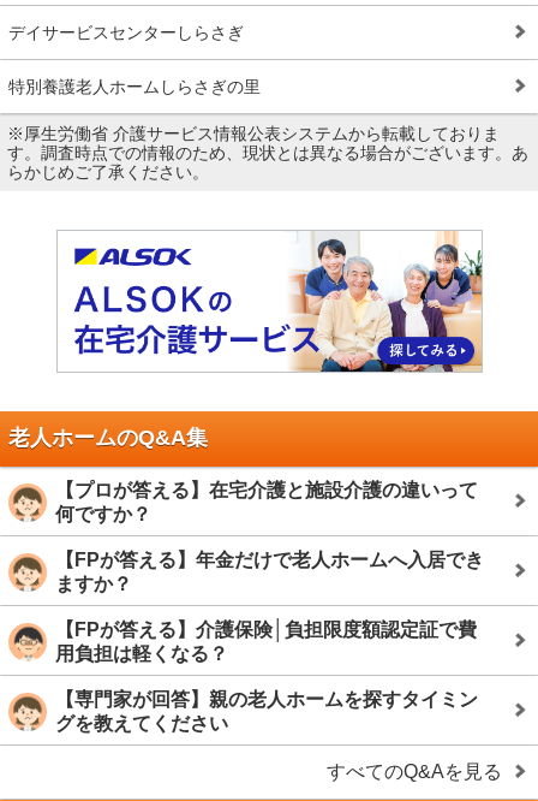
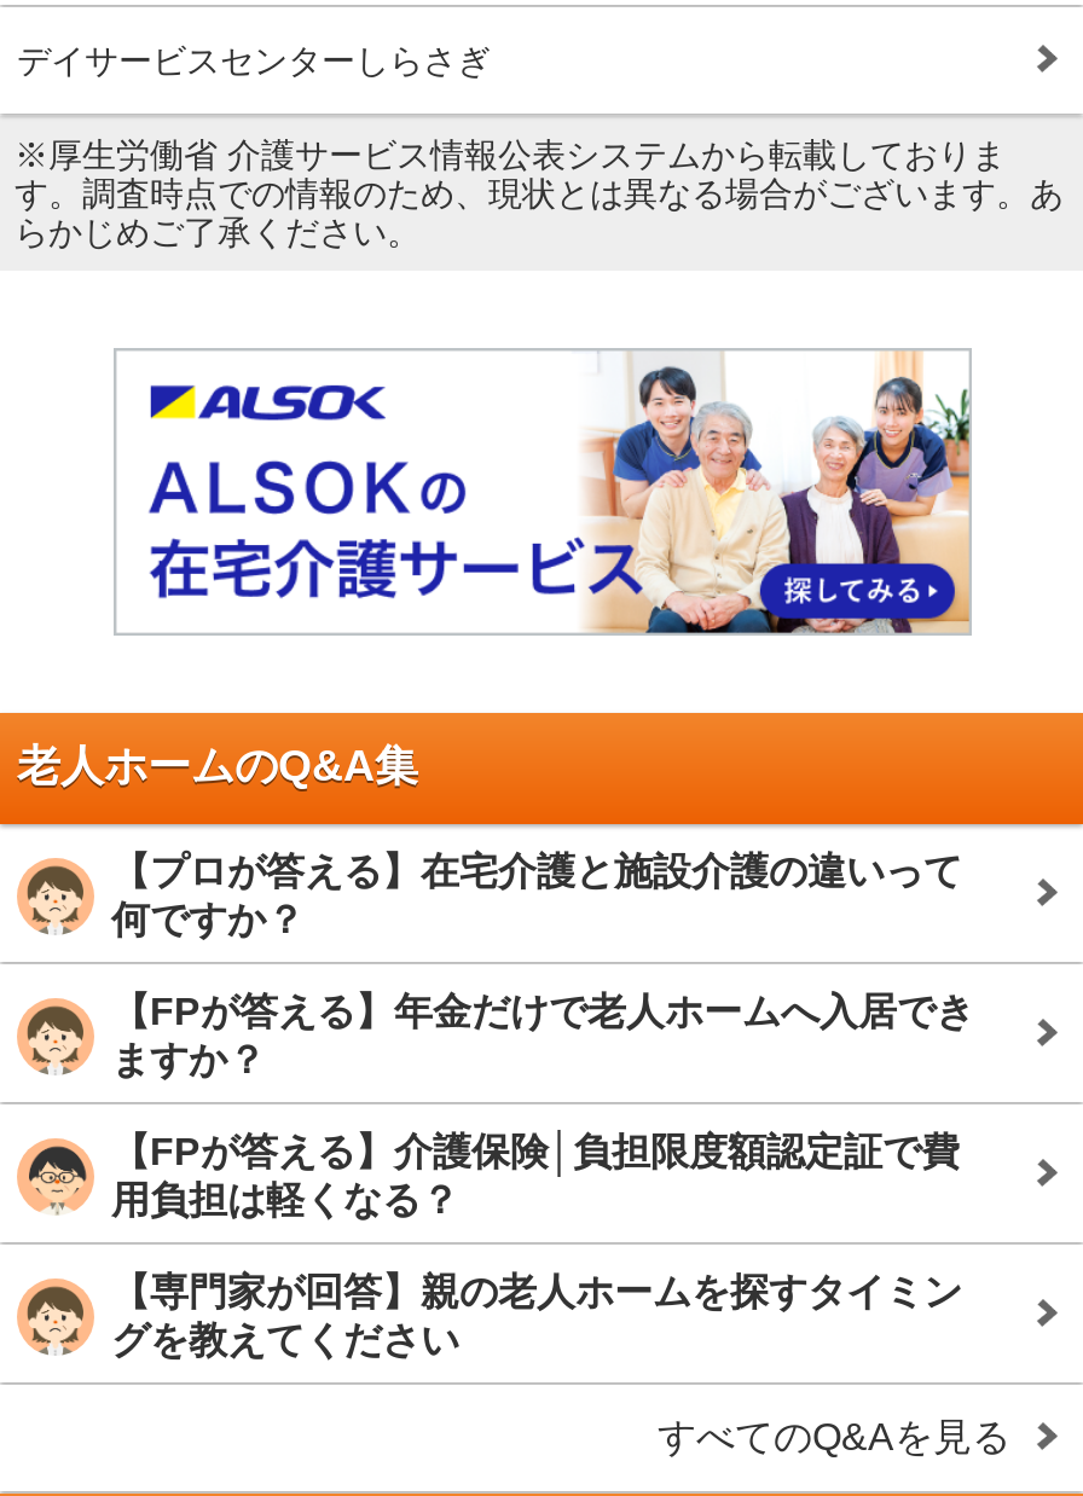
[8,77,261,96] 特別養護老人ホームしらさぎの里 -> none

